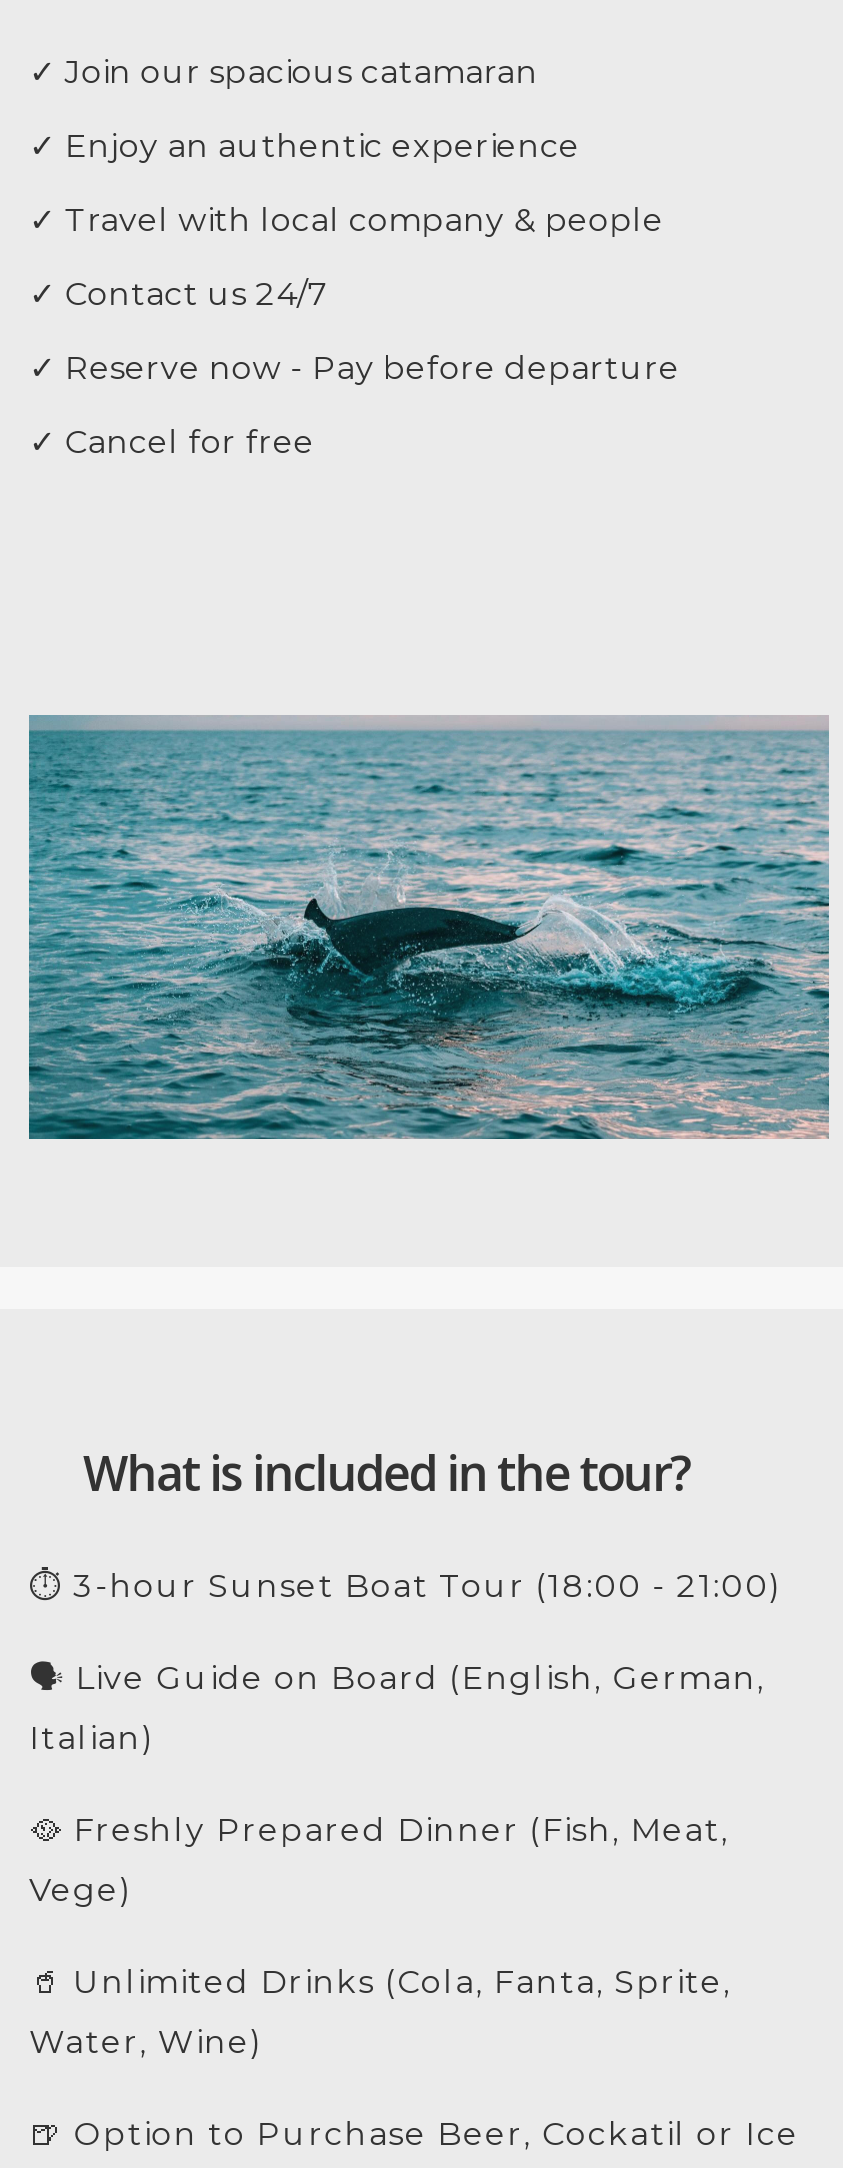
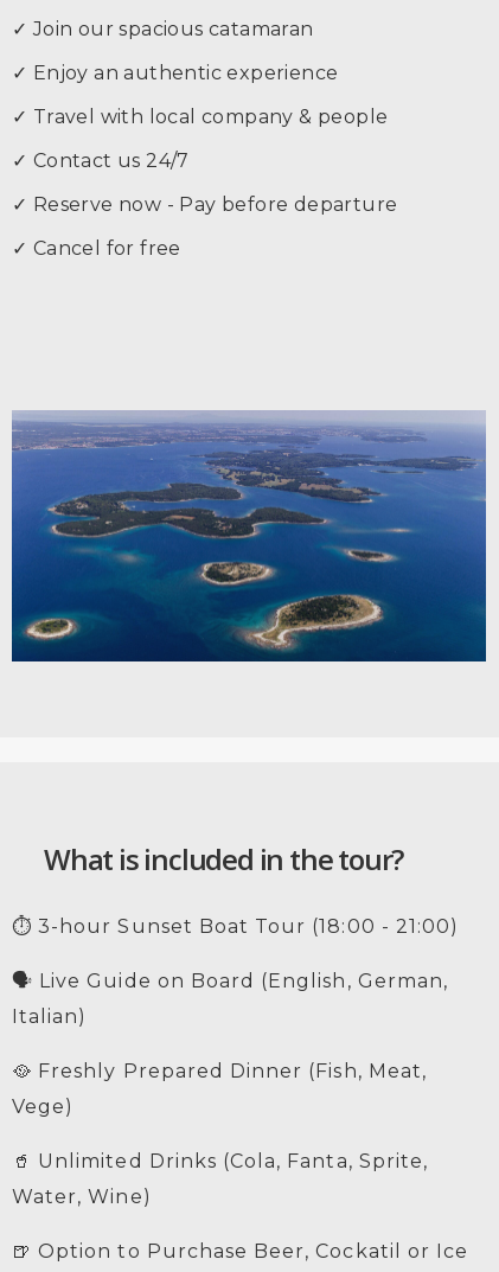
[27,715,831,1141] [image] -> [12,411,487,663] [image]

